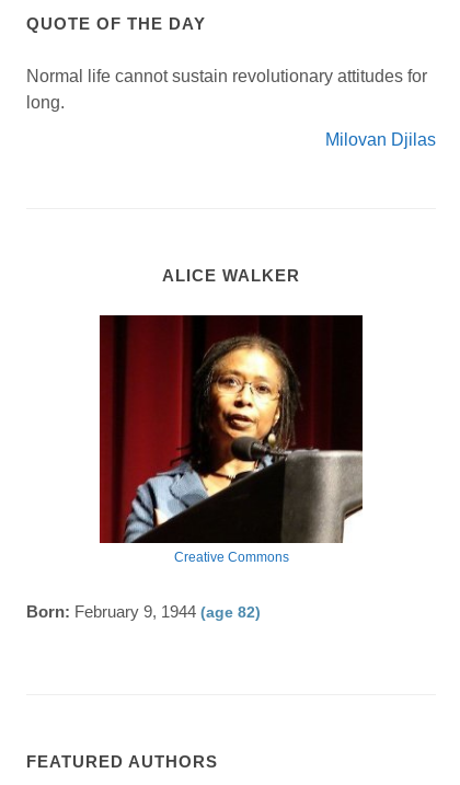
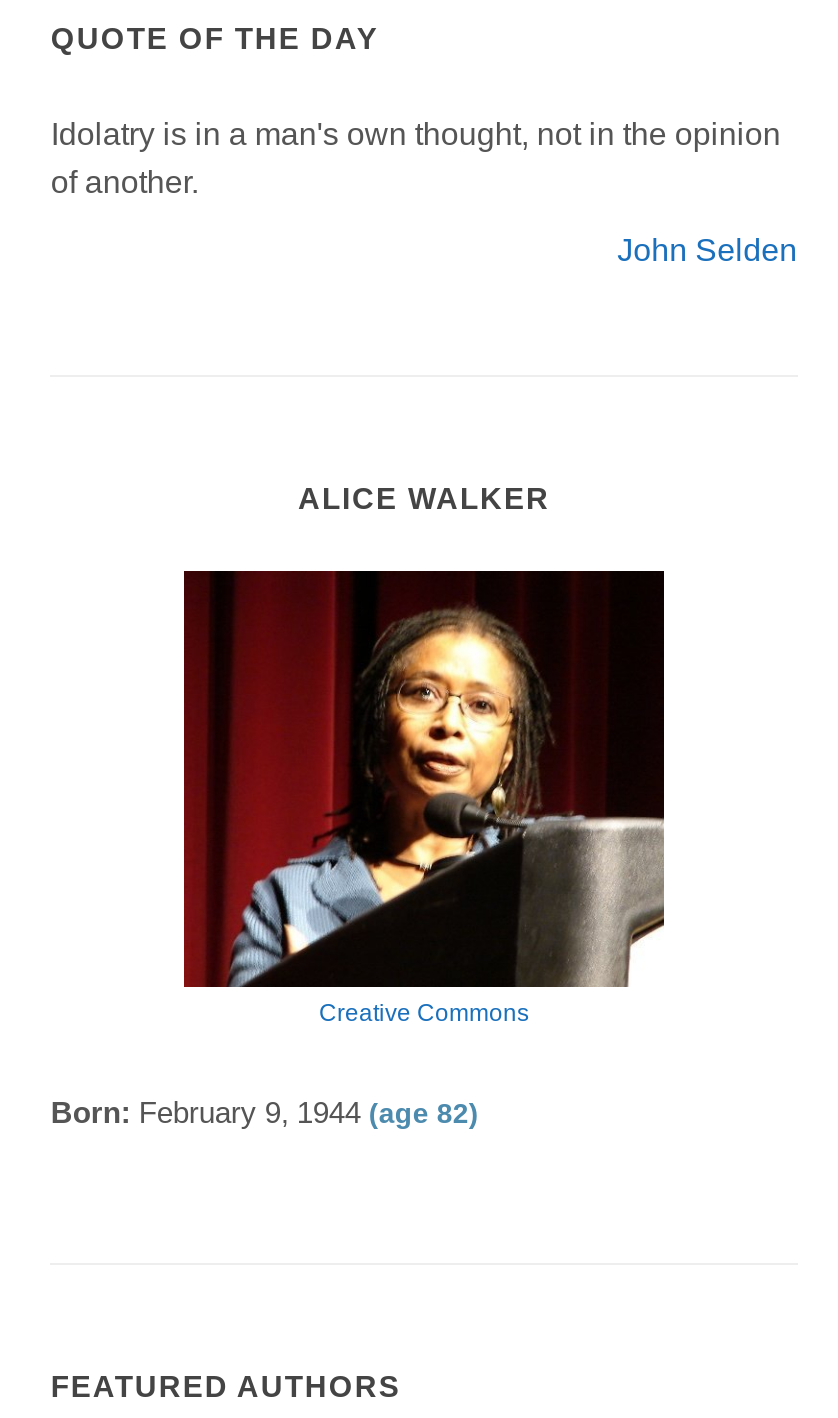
[27,66,428,111] Normal life cannot sustain revolutionary attitudes for | long. -> [51,116,781,198] Idolatry is in a man's own thought, not in the opinion | of another.
[325,130,435,148] Milovan Djilas -> [617,232,797,266] John Selden

